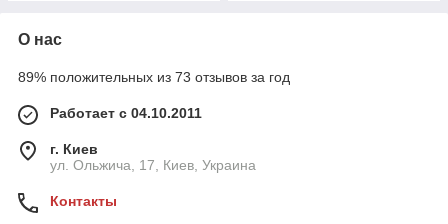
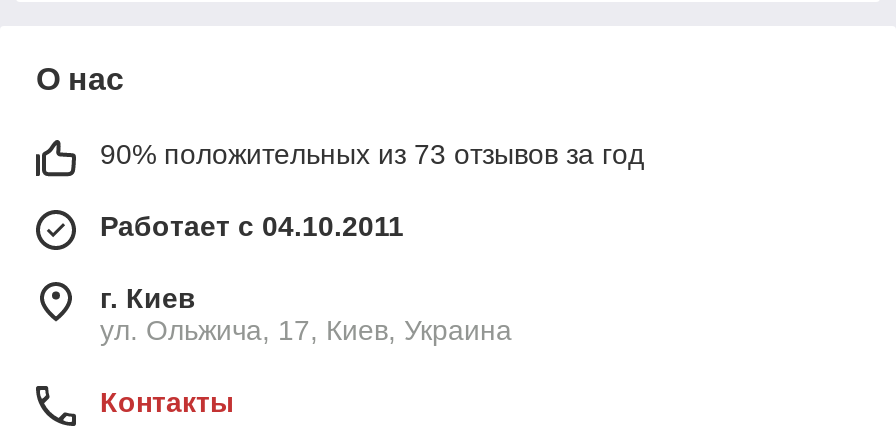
[18,69,290,85] 89% положительных из 73 отзывов за год -> [100,139,644,171] 90% положительных из 73 отзывов за год

